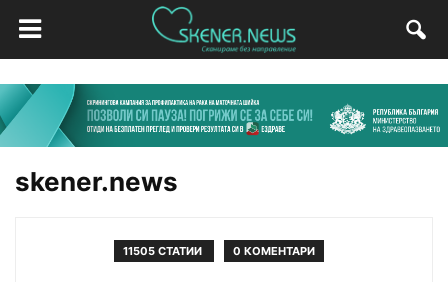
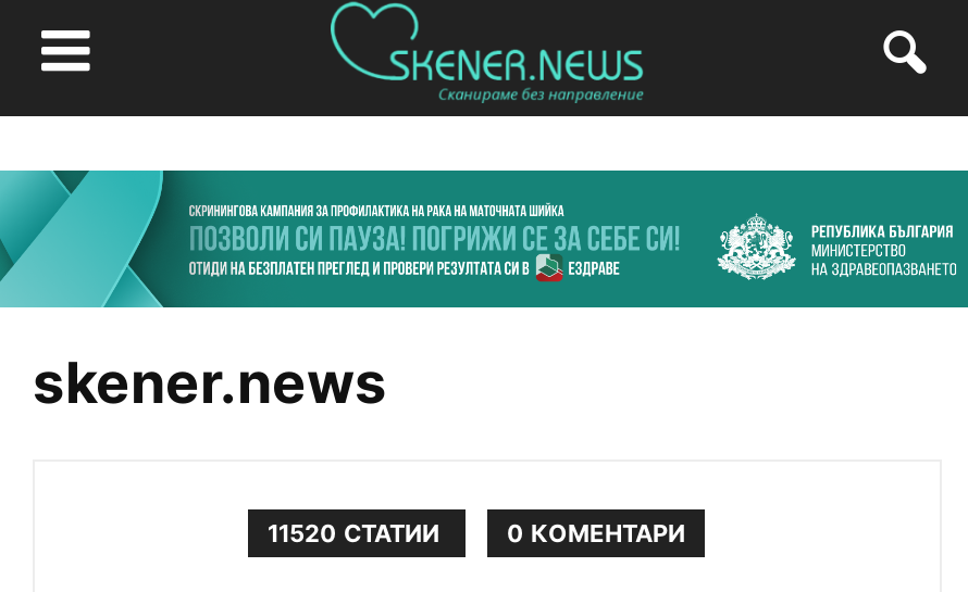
[123,244,205,258] 11505 СТАТИИ -> [268,518,446,548] 11520 СТАТИИ

